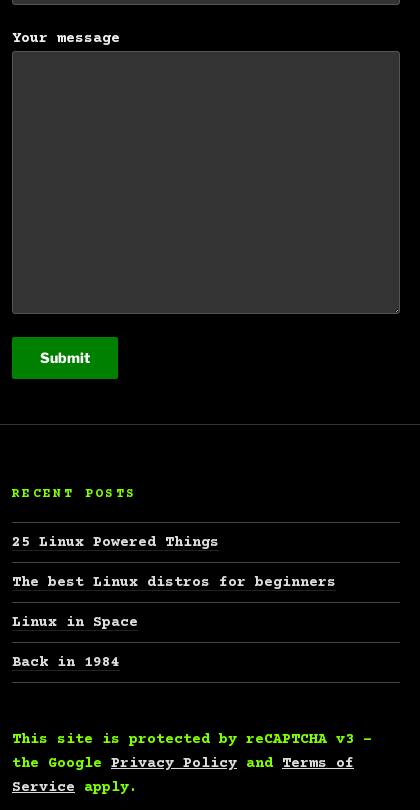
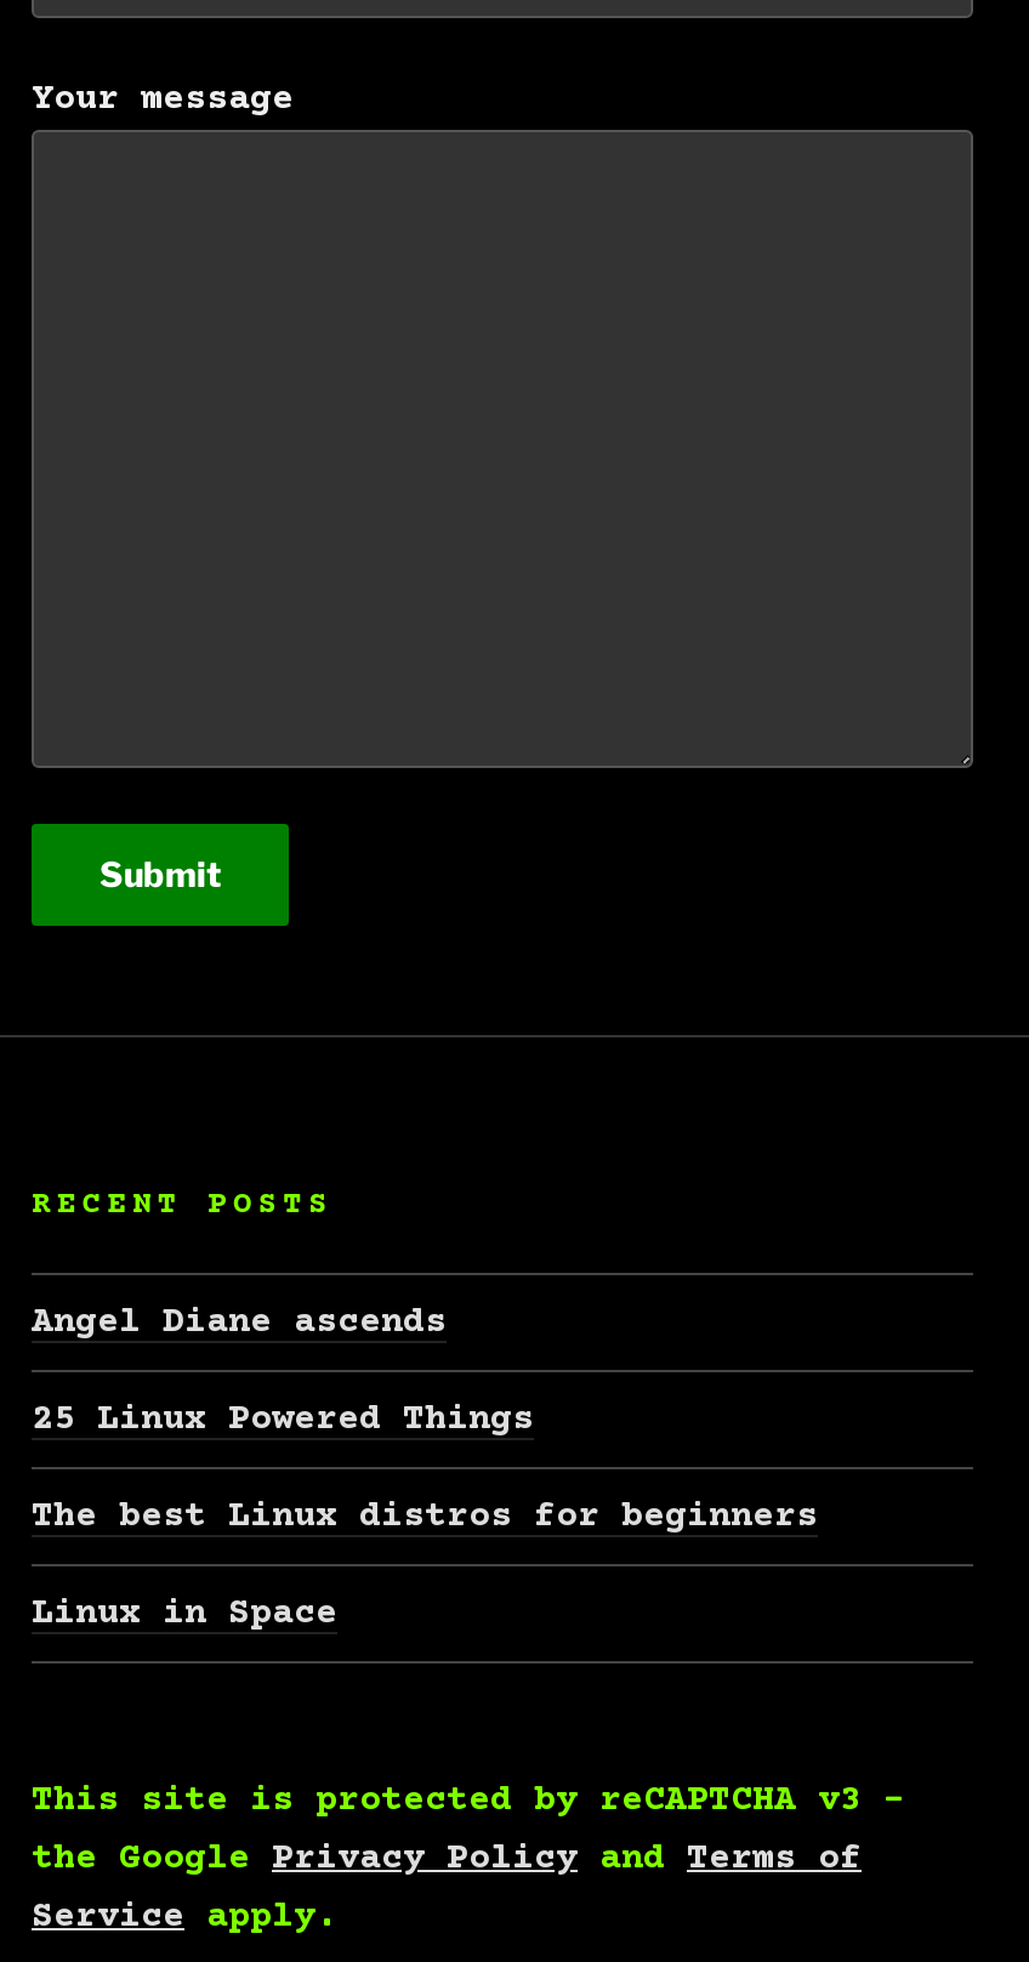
none -> [32,1301,447,1342] Angel Diane ascends
moved [12,533,336,630] -> [32,1398,818,1633]: 25 Linux Powered Things | The best Linux distros for beginners | Linux in Space
[12,653,120,670] Back in 1984 -> none

